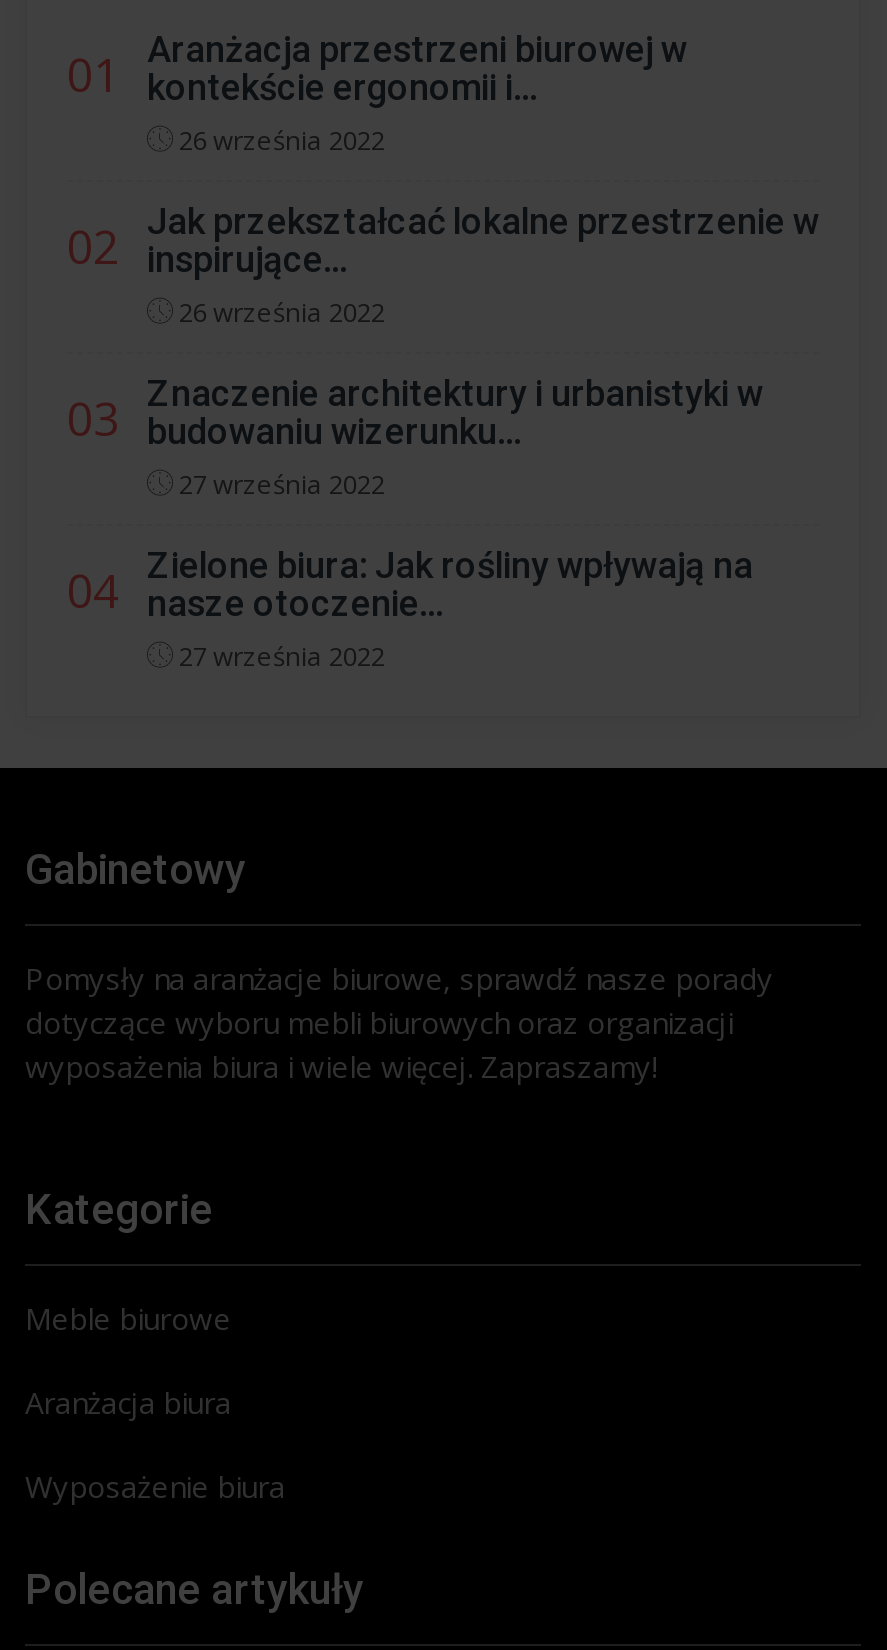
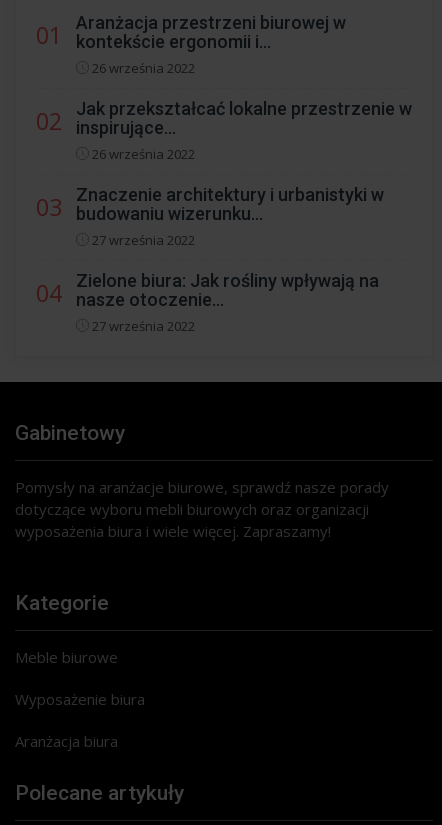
moved [25,1381,231,1421] -> [15,731,118,751]: Aranżacja biura
moved [25,1465,285,1505] -> [15,689,145,709]: Wyposażenie biura

